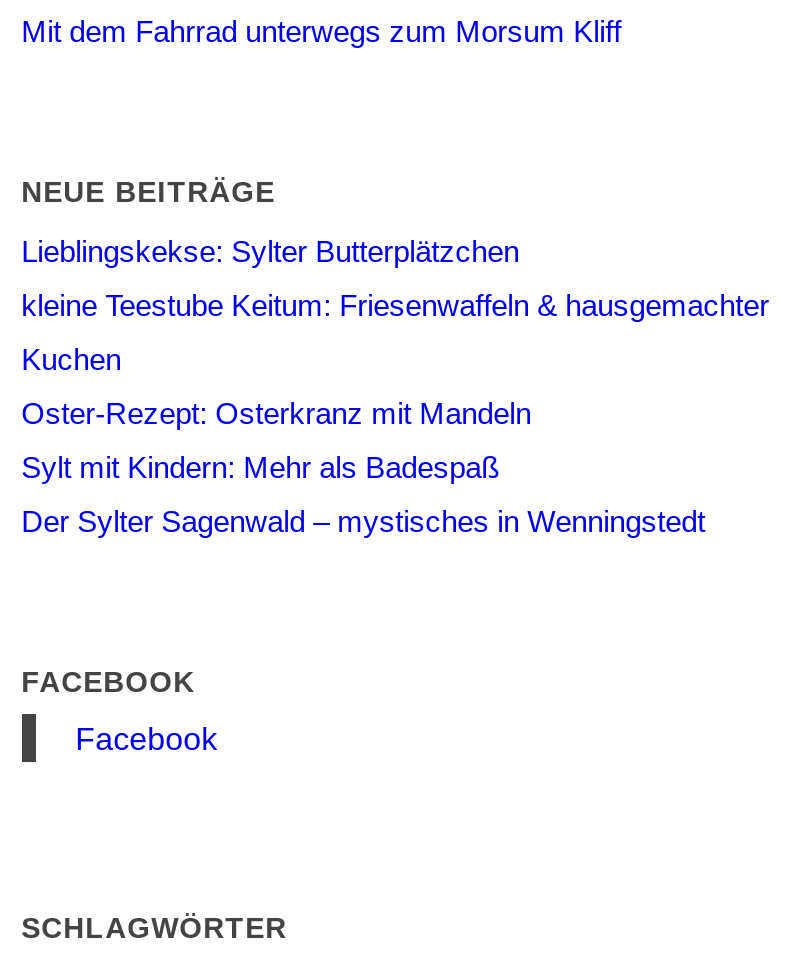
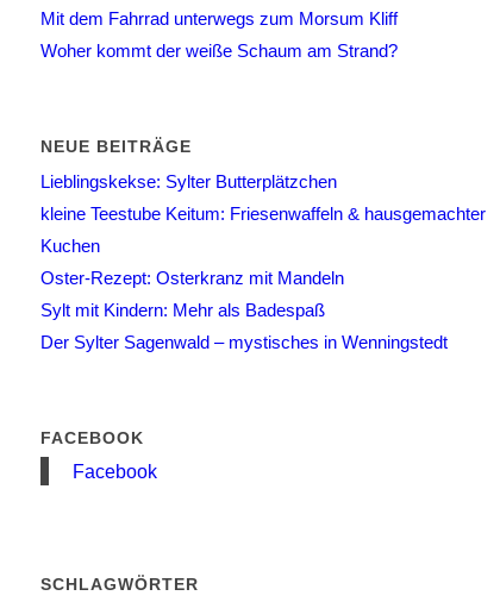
none -> [40,41,397,61] Woher kommt der weiße Schaum am Strand?

